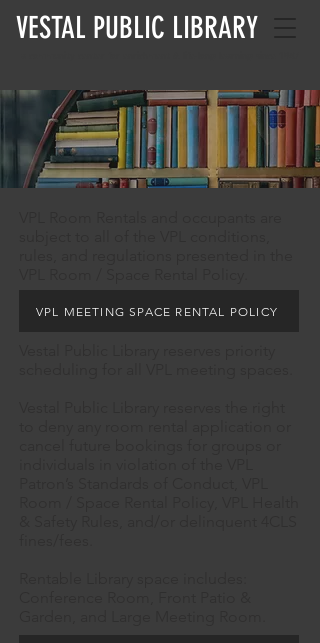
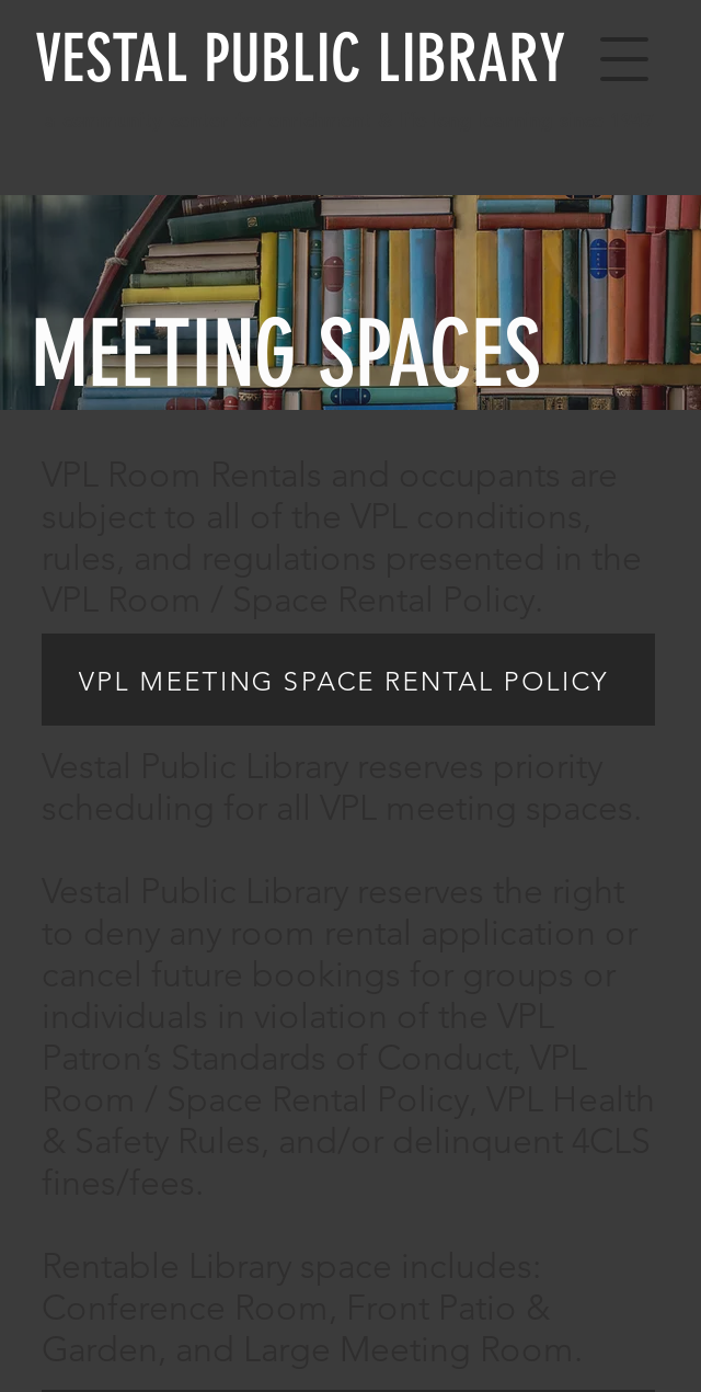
none -> [31,300,541,410] MEETING SPACES

